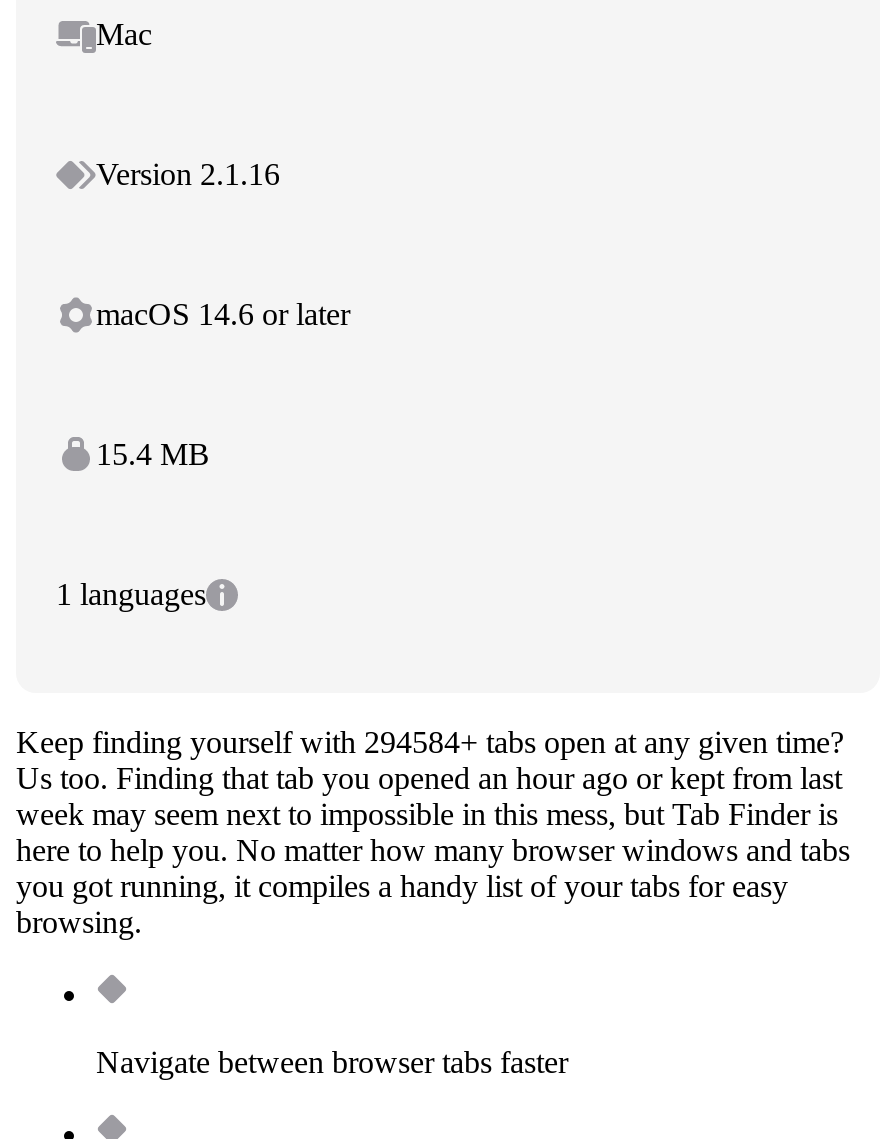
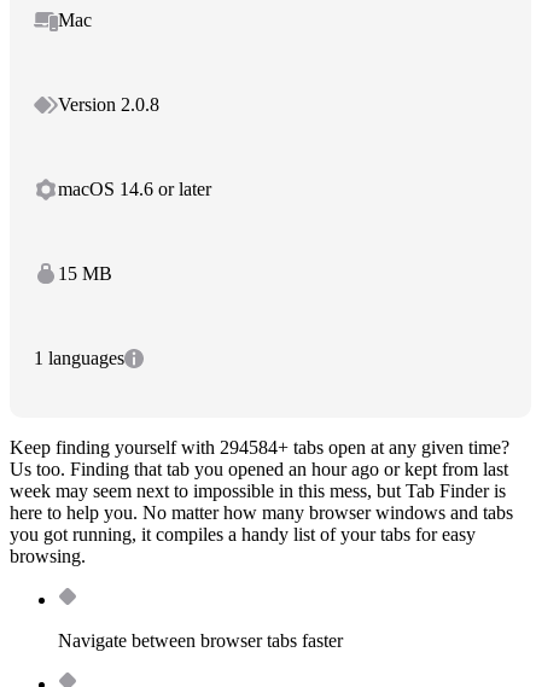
[96,158,280,192] Version 2.1.16 -> [58,95,159,115] Version 2.0.8
[96,438,210,472] 15.4 MB -> [58,264,112,284] 15 MB

